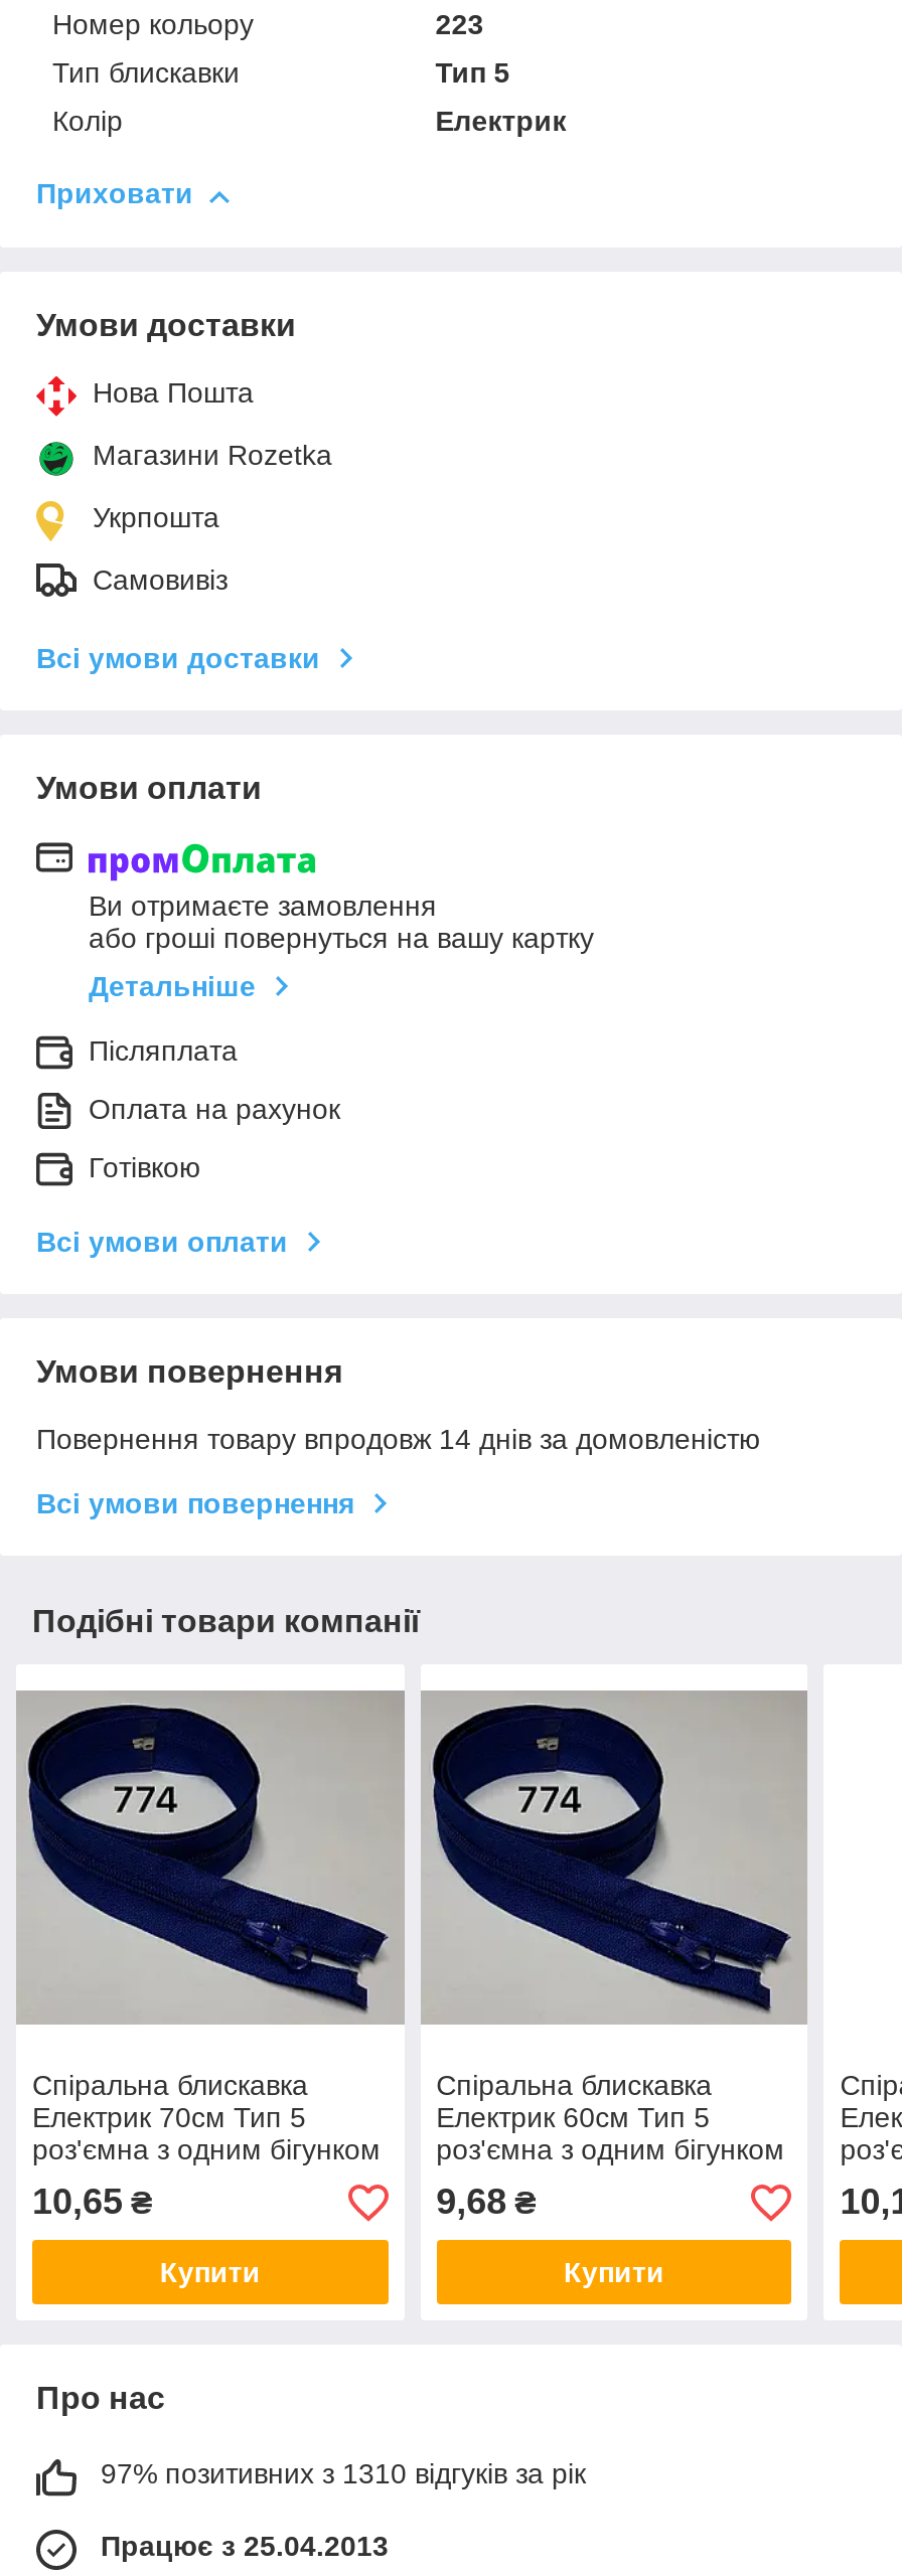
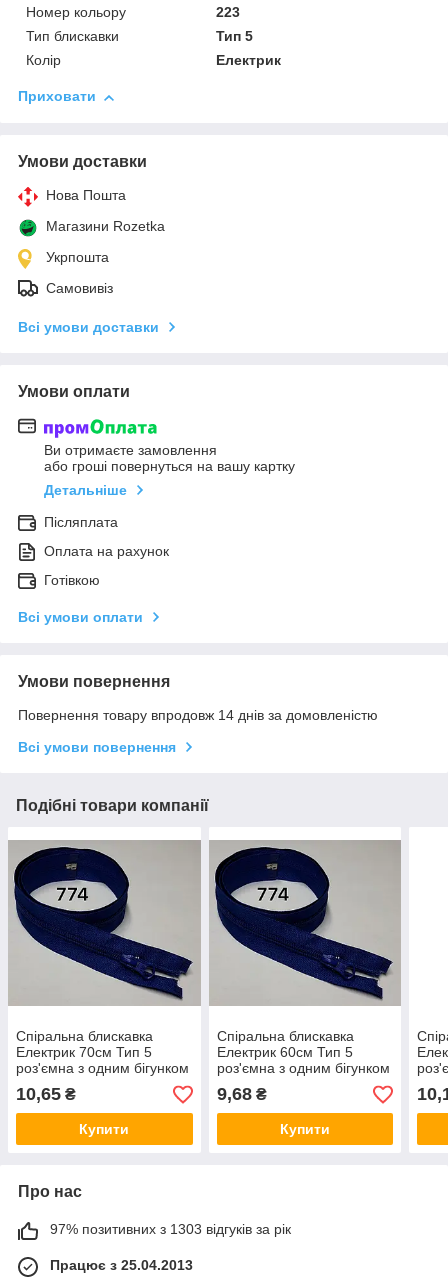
[101,2458,586,2490] 97% позитивних з 1310 відгуків за рік -> [50,1221,291,1237] 97% позитивних з 1303 відгуків за рік

